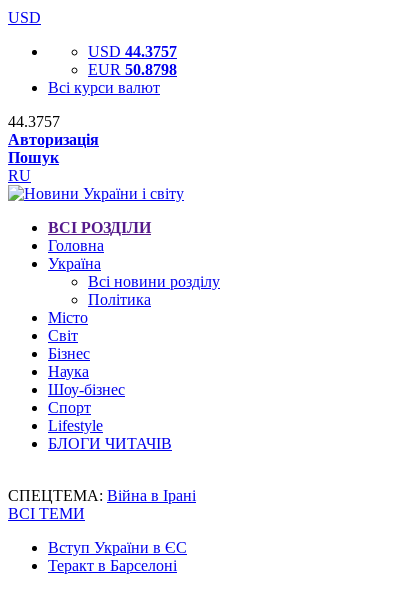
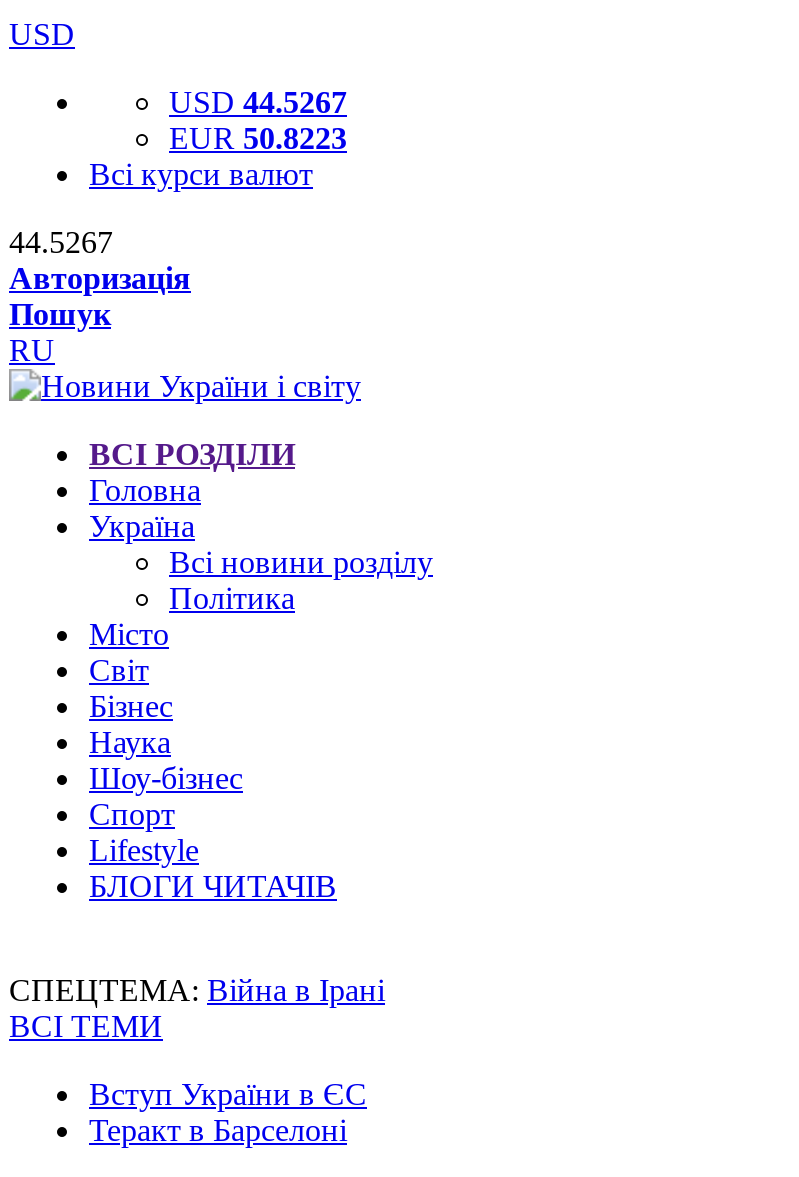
[88,43,177,60] USD 44.3757 -> [169,85,347,119] USD 44.5267
[88,61,177,78] EUR 50.8798 -> [169,121,347,155] EUR 50.8223
[8,113,60,130] 44.3757 -> [9,225,113,259] 44.5267

